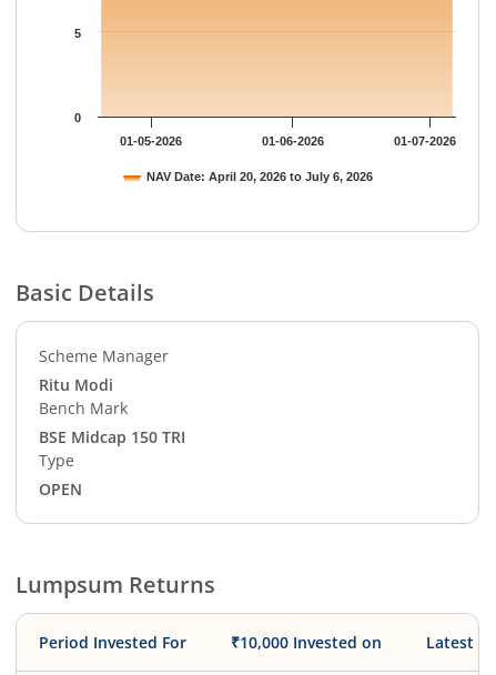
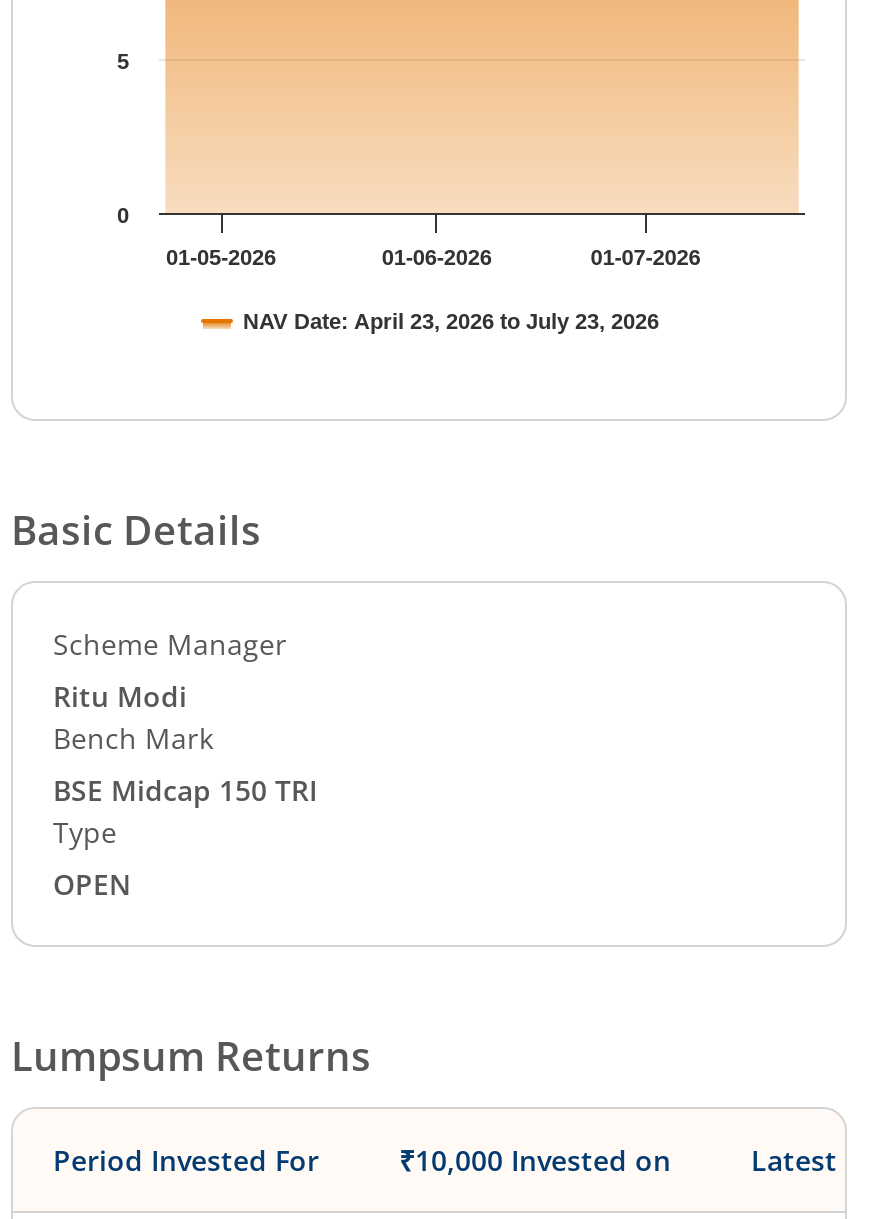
[146,170,373,183] NAV Date: April 20, 2026 to July 6, 2026 -> [243,309,659,334] NAV Date: April 23, 2026 to July 23, 2026

